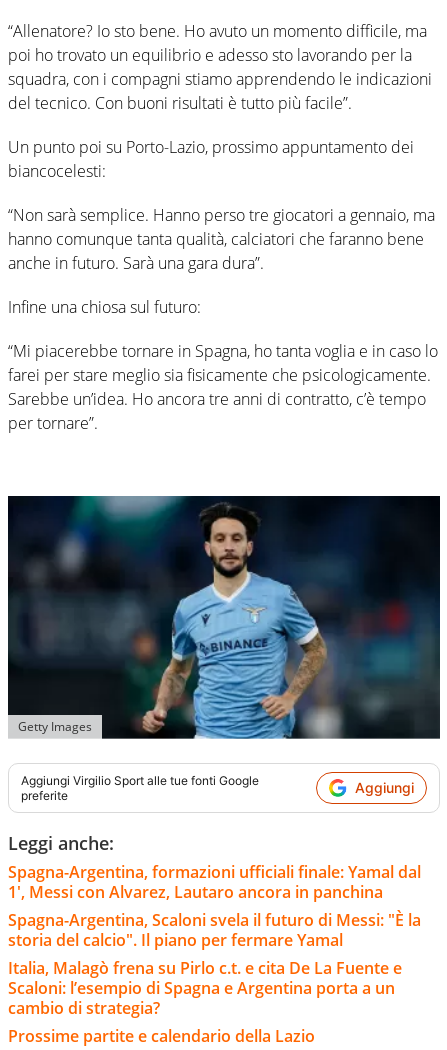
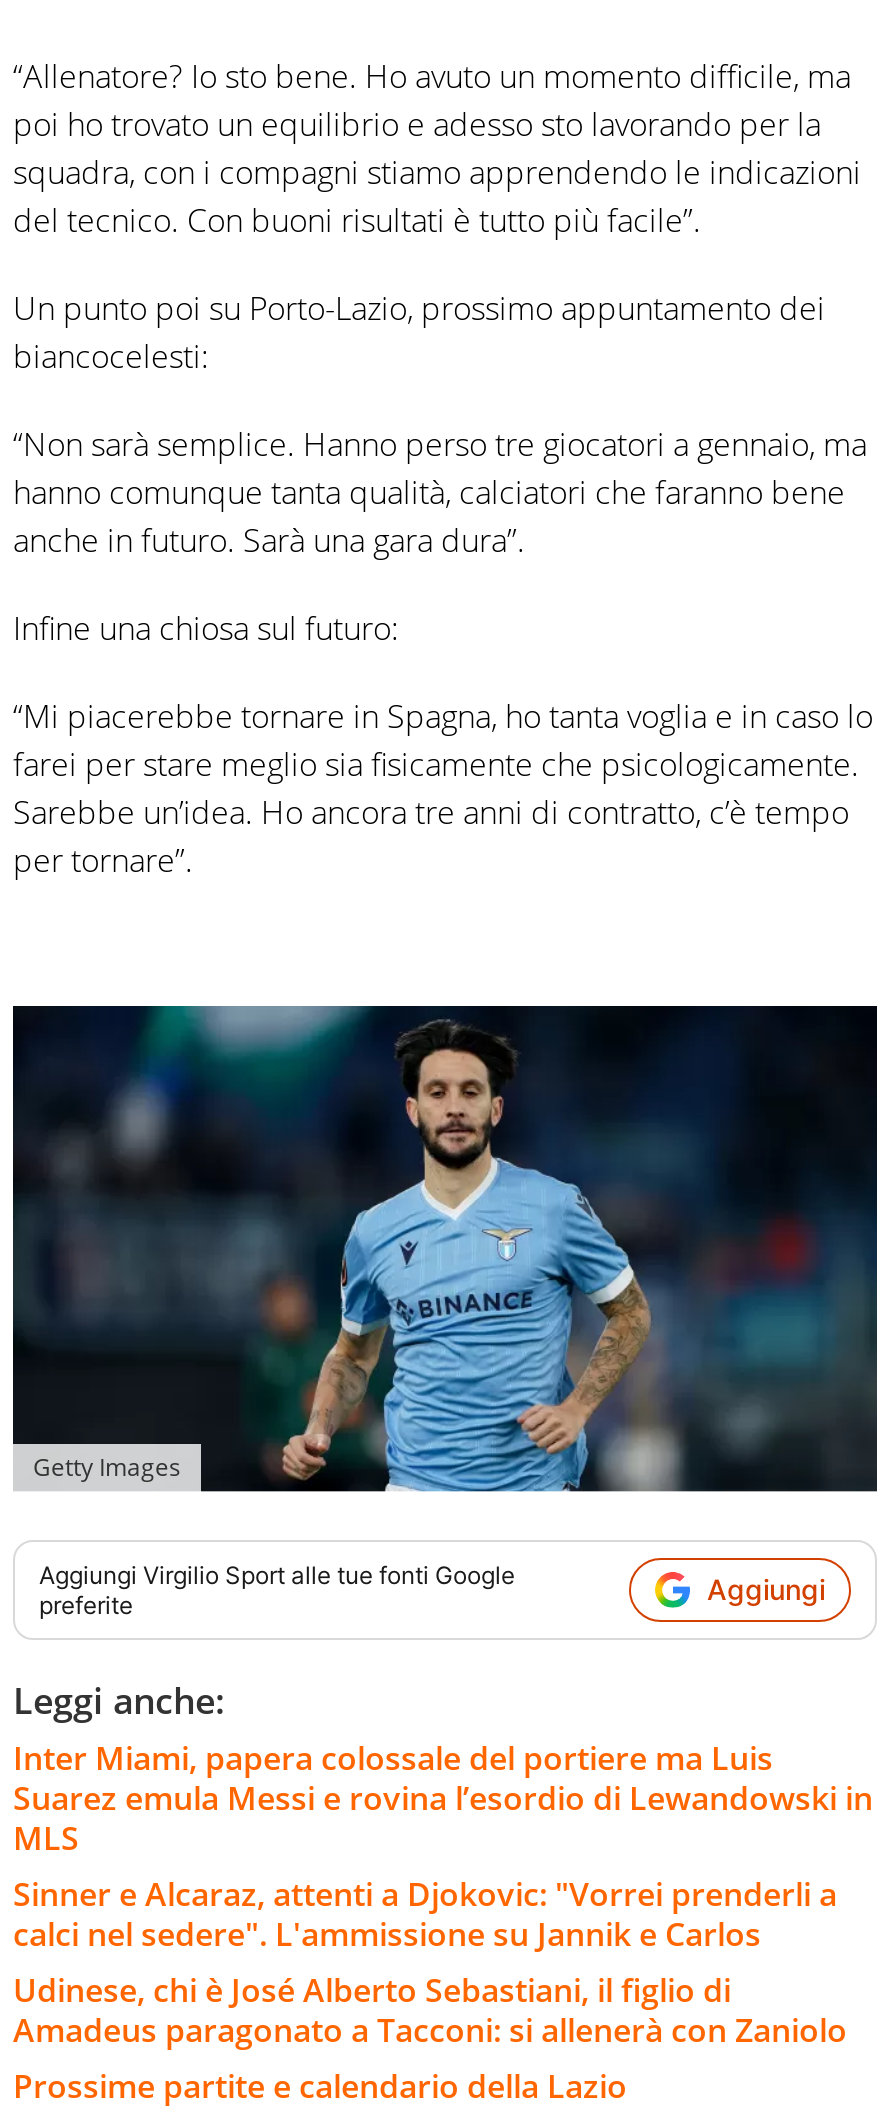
[8,861,421,1019] Spagna-Argentina, formazioni ufficiali finale: Yamal dal | 1', Messi con Alvarez, Lautaro ancora in panchina | Spagna-Argentina, Scaloni svela il futuro di Messi: "È la | storia del calcio". Il piano per fermare Yamal | Italia, Malagò frena su Pirlo c.t. e cita De La Fuente e | Scaloni: l’esempio di Spagna e Argentina porta a un | cambio di strategia? -> [13,1736,873,2052] Inter Miami, papera colossale del portiere ma Luis | Suarez emula Messi e rovina l’esordio di Lewandowski in | MLS | Sinner e Alcaraz, attenti a Djokovic: "Vorrei prenderli a | calci nel sedere". L'ammissione su Jannik e Carlos | Udinese, chi è José Alberto Sebastiani, il figlio di | Amadeus paragonato a Tacconi: si allenerà con Zaniolo

